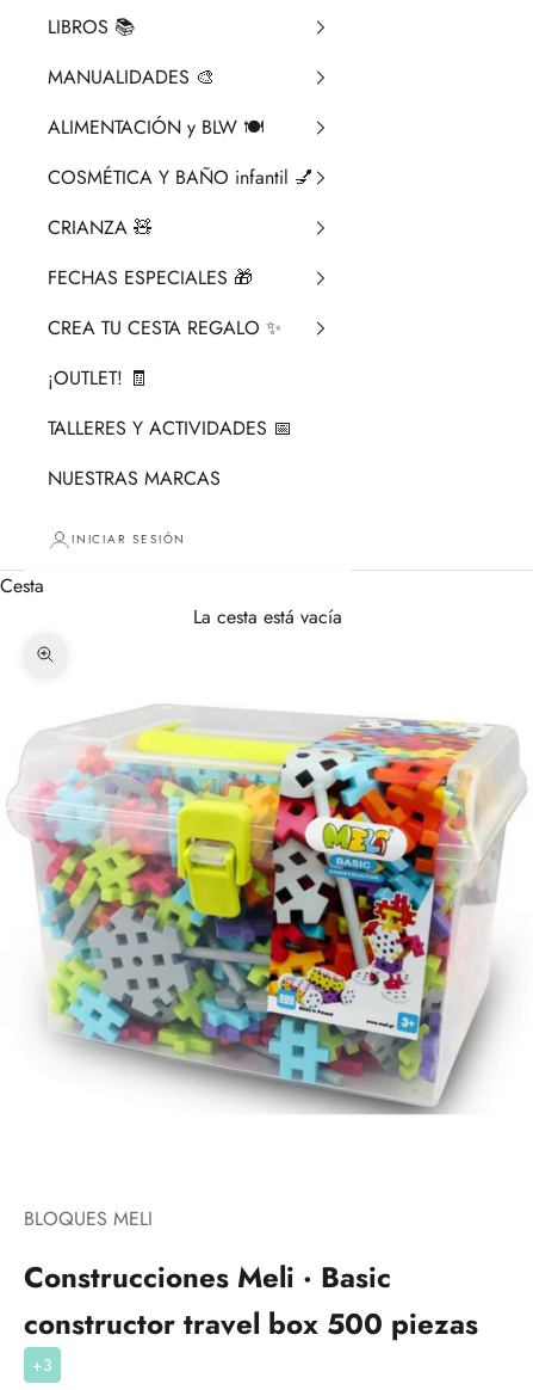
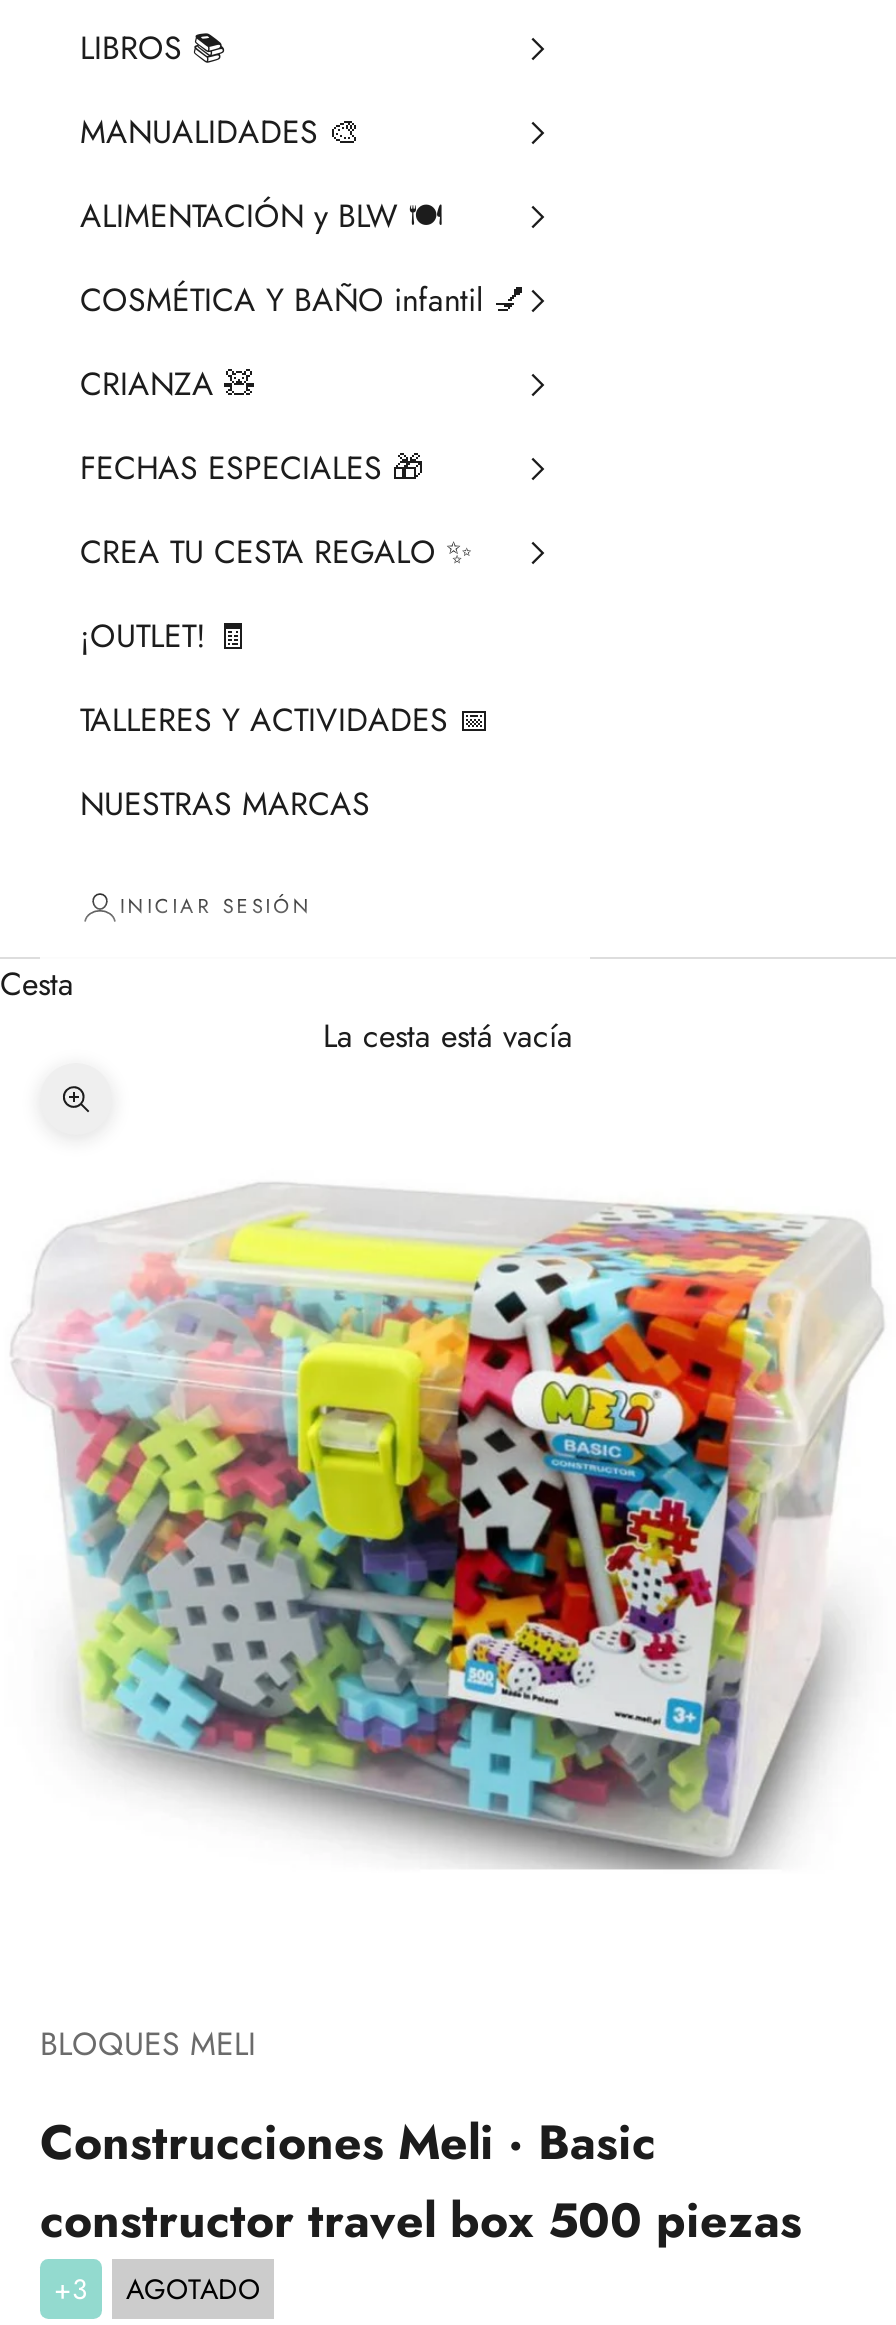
none -> [126,2268,260,2308] AGOTADO

